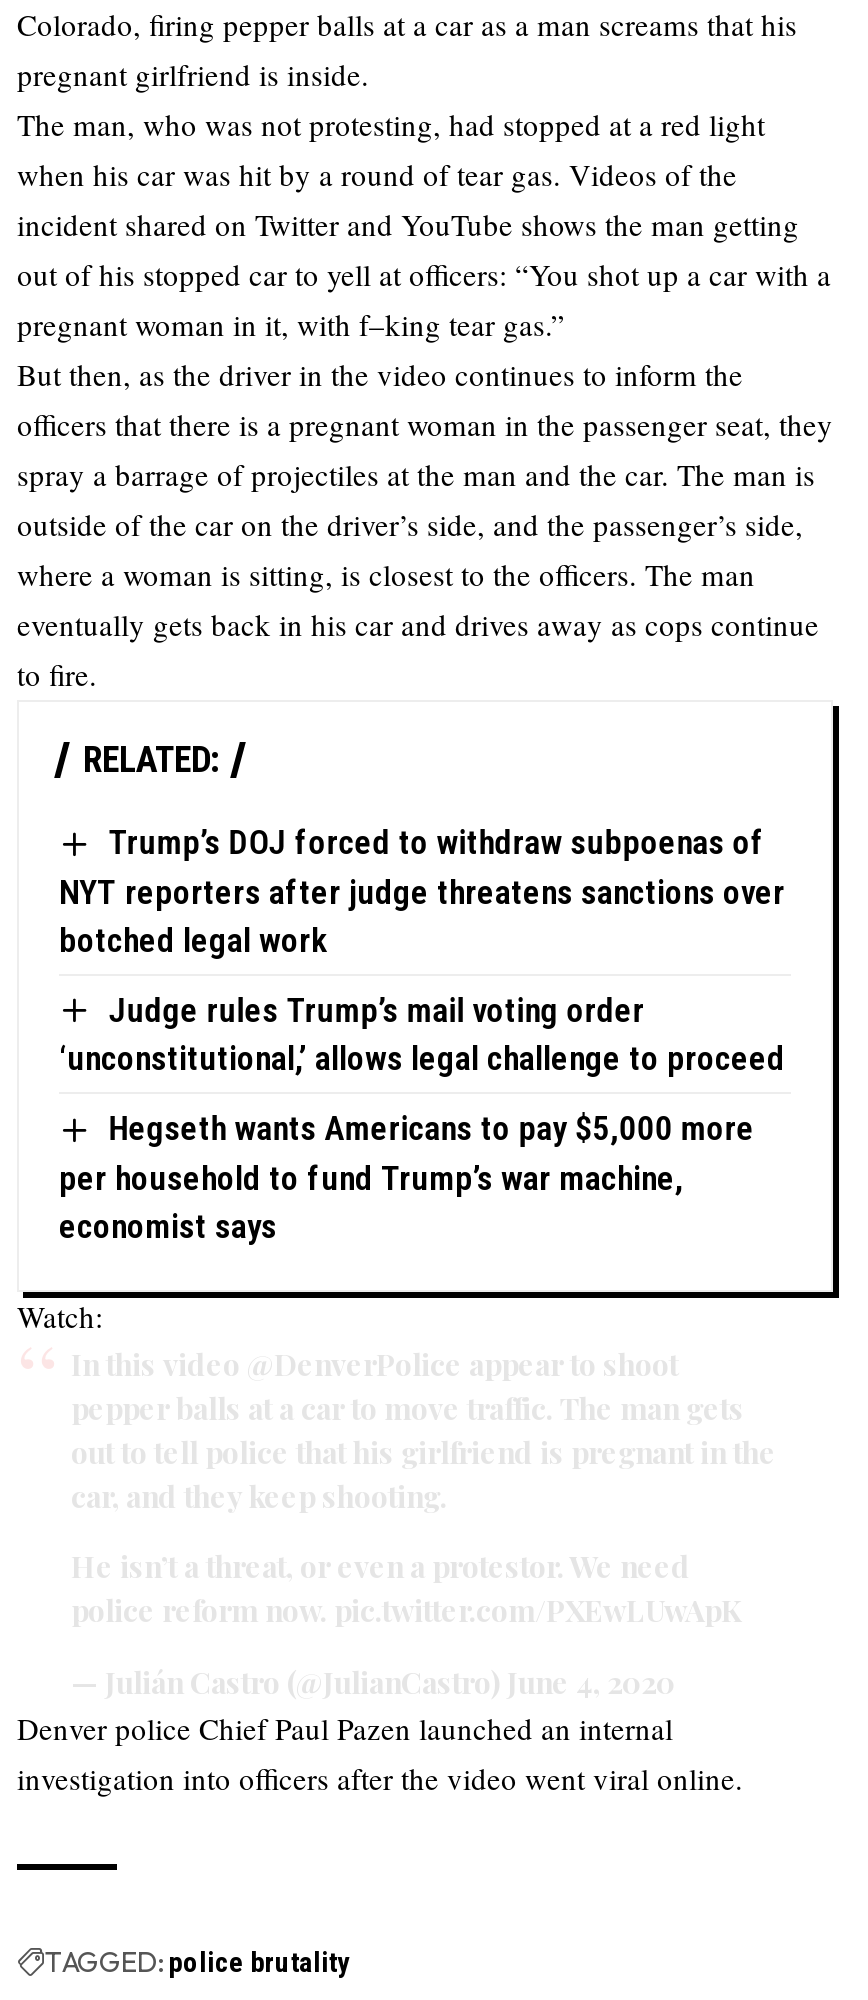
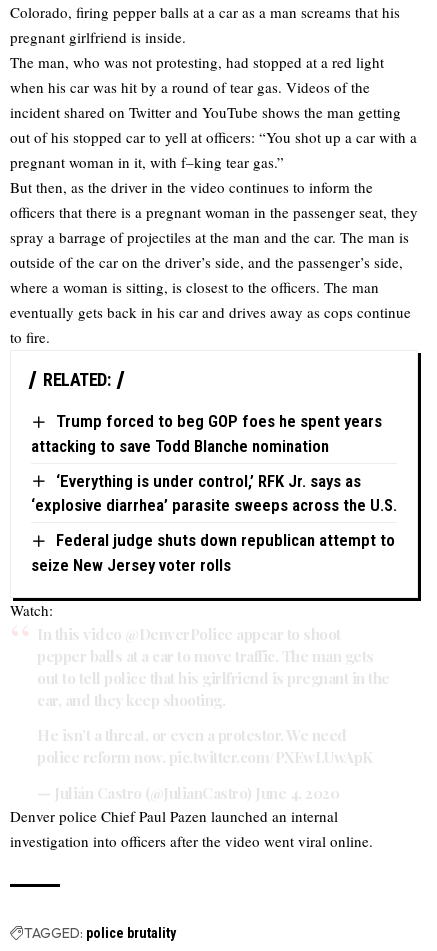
[59,822,785,960] Trump’s DOJ forced to withdraw subpoenas of | NYT reporters after judge threatens sanctions over | botched legal work -> [31,411,382,456] Trump forced to beg GOP foes he spent years | attacking to save Todd Blanche nomination
[59,990,785,1079] Judge rules Trump’s mail voting order | ‘unconstitutional,’ allows legal challenge to proceed -> [31,471,397,515] ‘Everything is under control,’ RFK Jr. says as | ‘explosive diarrhea’ parasite sweeps across the U.S.
[59,1109,754,1246] Hegseth wants Americans to pay $5,000 more | per household to fund Trump’s war machine, | economist says -> [31,530,395,575] Federal judge shuts down republican attempt to | seize New Jersey voter rolls

